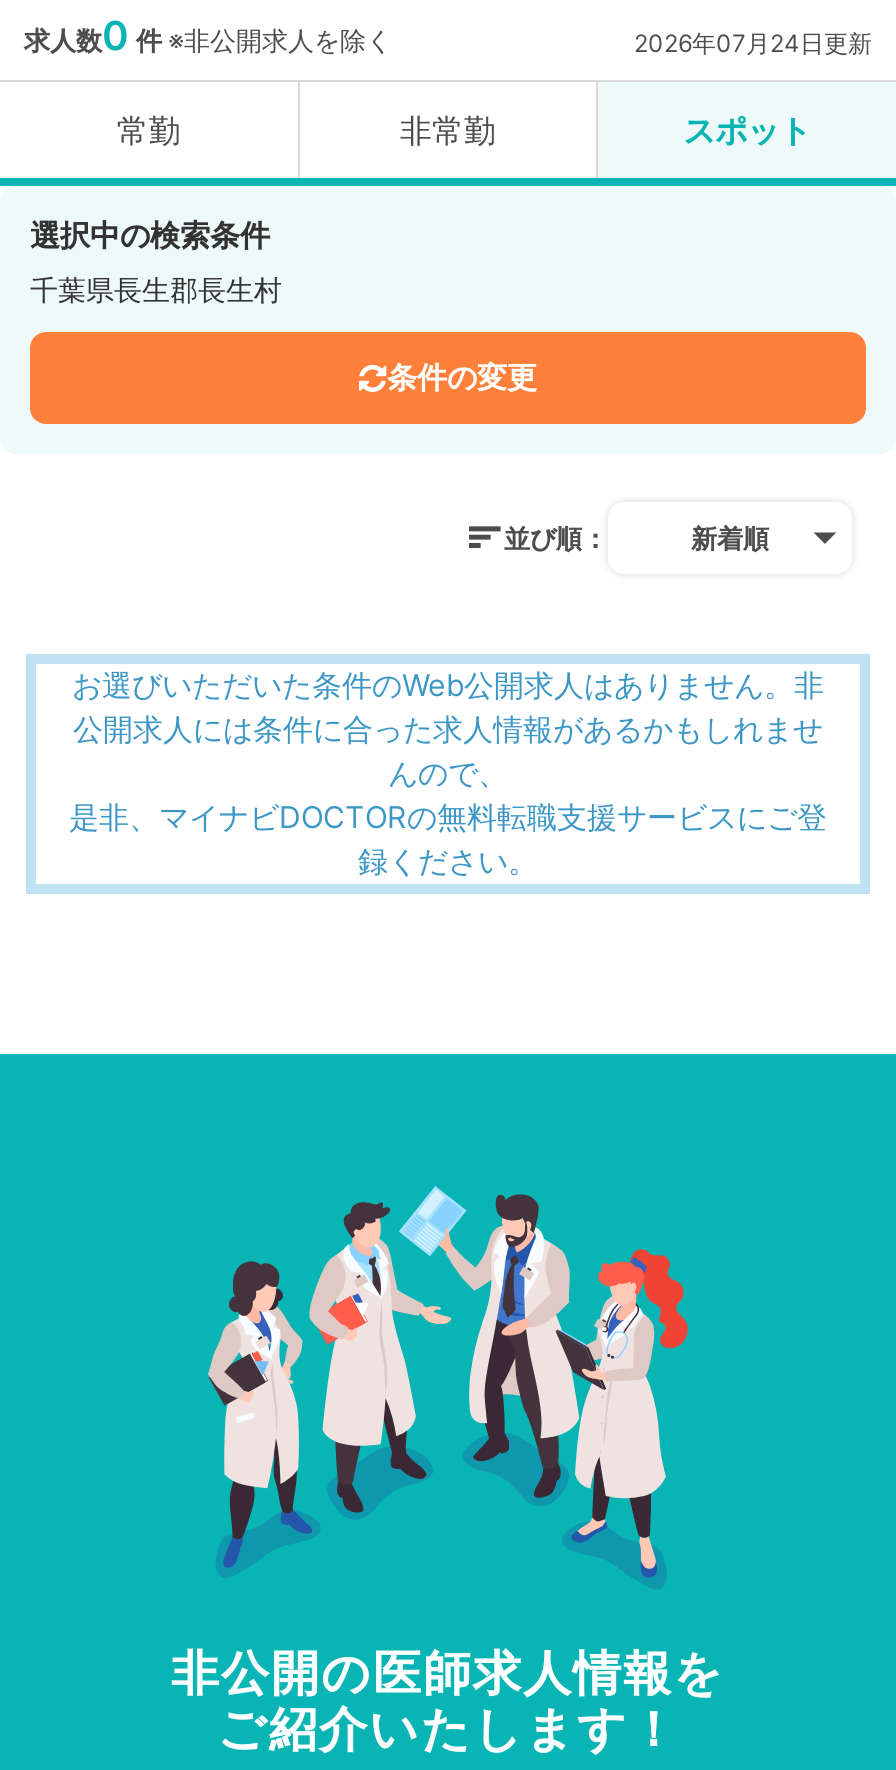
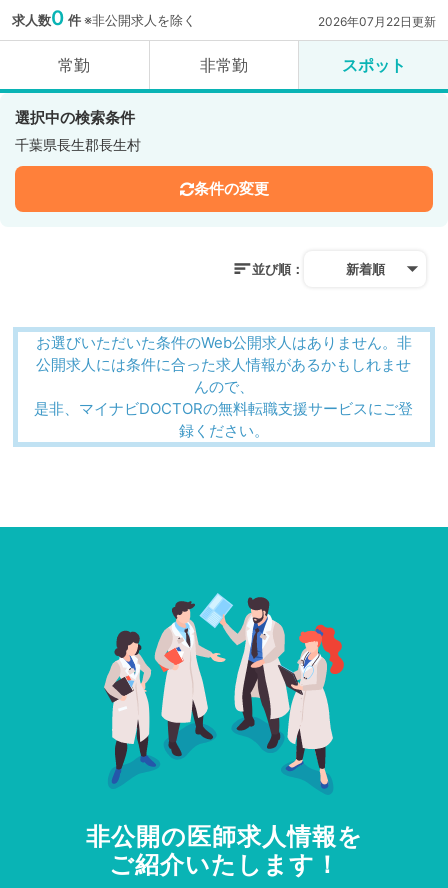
[634,28,872,58] 2026年07月24日更新 -> [318,14,436,29] 2026年07月22日更新

